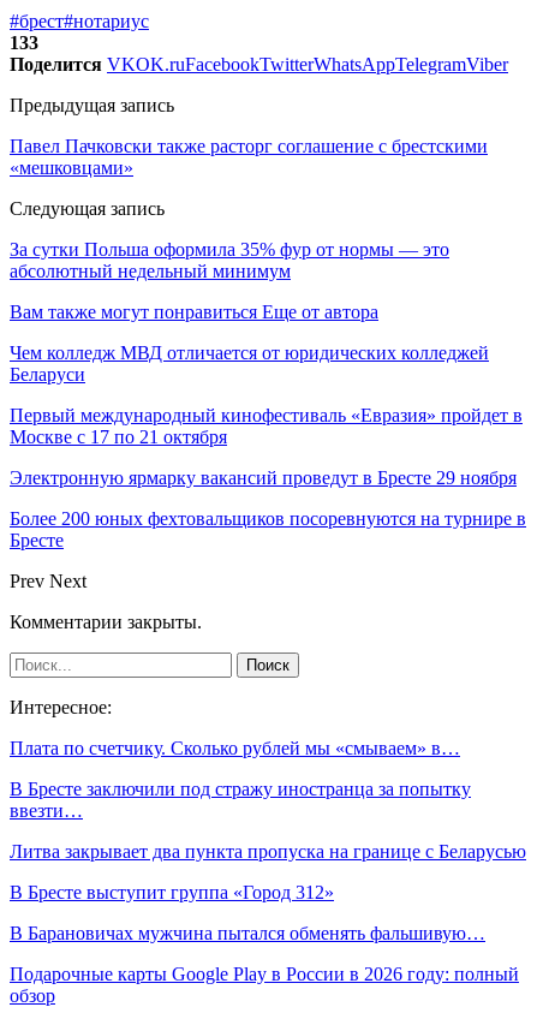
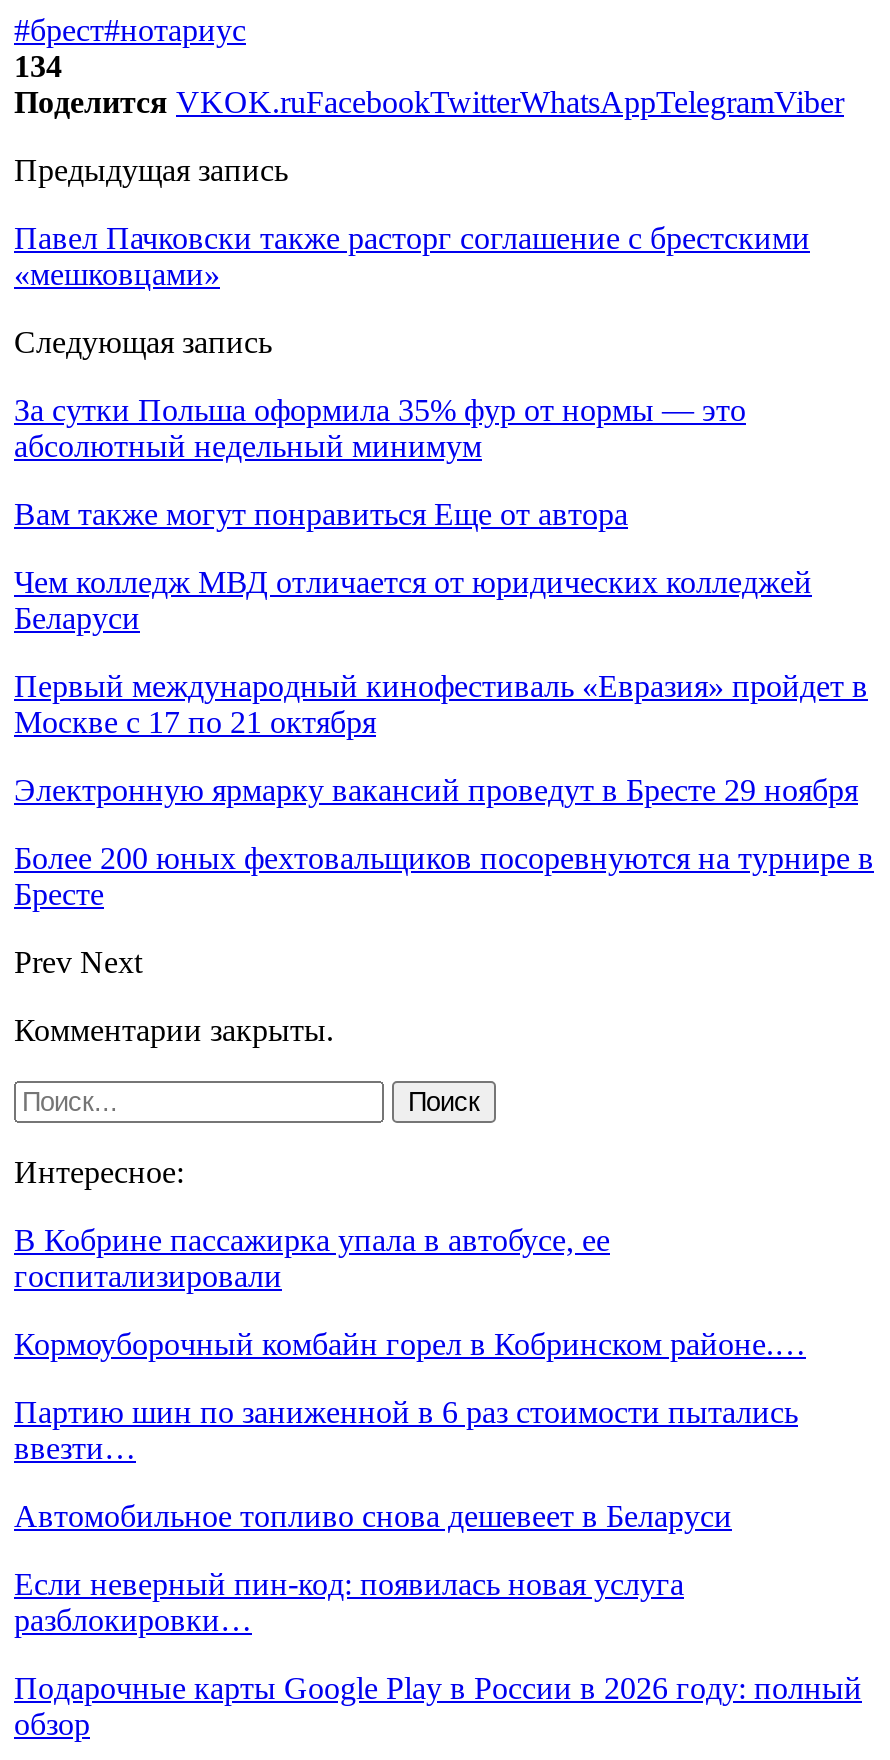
[10,32,38,53] 133 -> [14,49,62,83] 134
[10,738,471,799] Плата по счетчику. Сколько рублей мы «смываем» в… | В Бресте заключили под стражу иностранца за попытку -> [14,1223,806,1429] В Кобрине пассажирка упала в автобусе, ее | госпитализировали | Кормоуборочный комбайн горел в Кобринском районе.… | Партию шин по заниженной в 6 раз стоимости пытались
moved [10,800,83,820] -> [14,1431,136,1465]: ввезти…
[10,841,526,943] Литва закрывает два пункта пропуска на границе с Беларусью | В Бресте выступит группа «Город 312» | В Барановичах мужчина пытался обменять фальшивую… -> [14,1499,732,1637] Автомобильное топливо снова дешевеет в Беларуси | Если неверный пин-код: появилась новая услуга | разблокировки…

